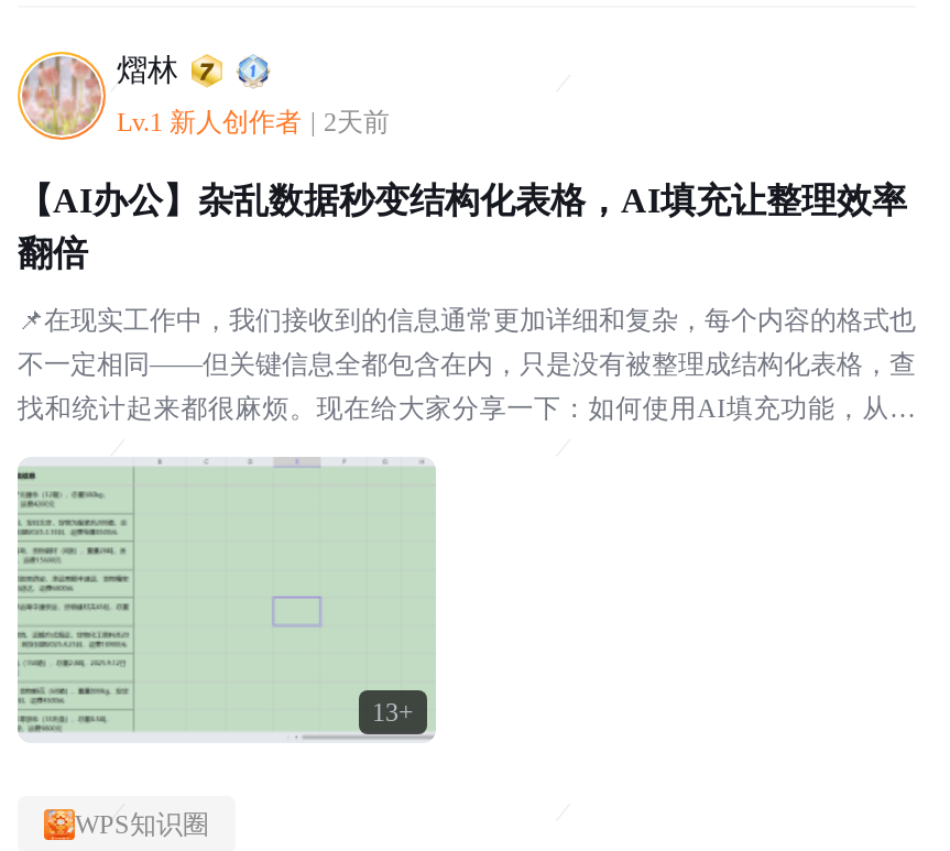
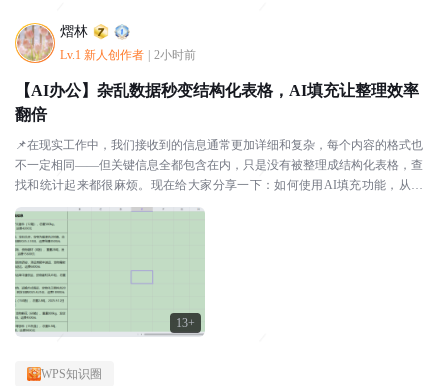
[117,107,390,138] Lv.1 新人创作者 2天前 -> [60,48,196,62] Lv.1 新人创作者 2小时前

